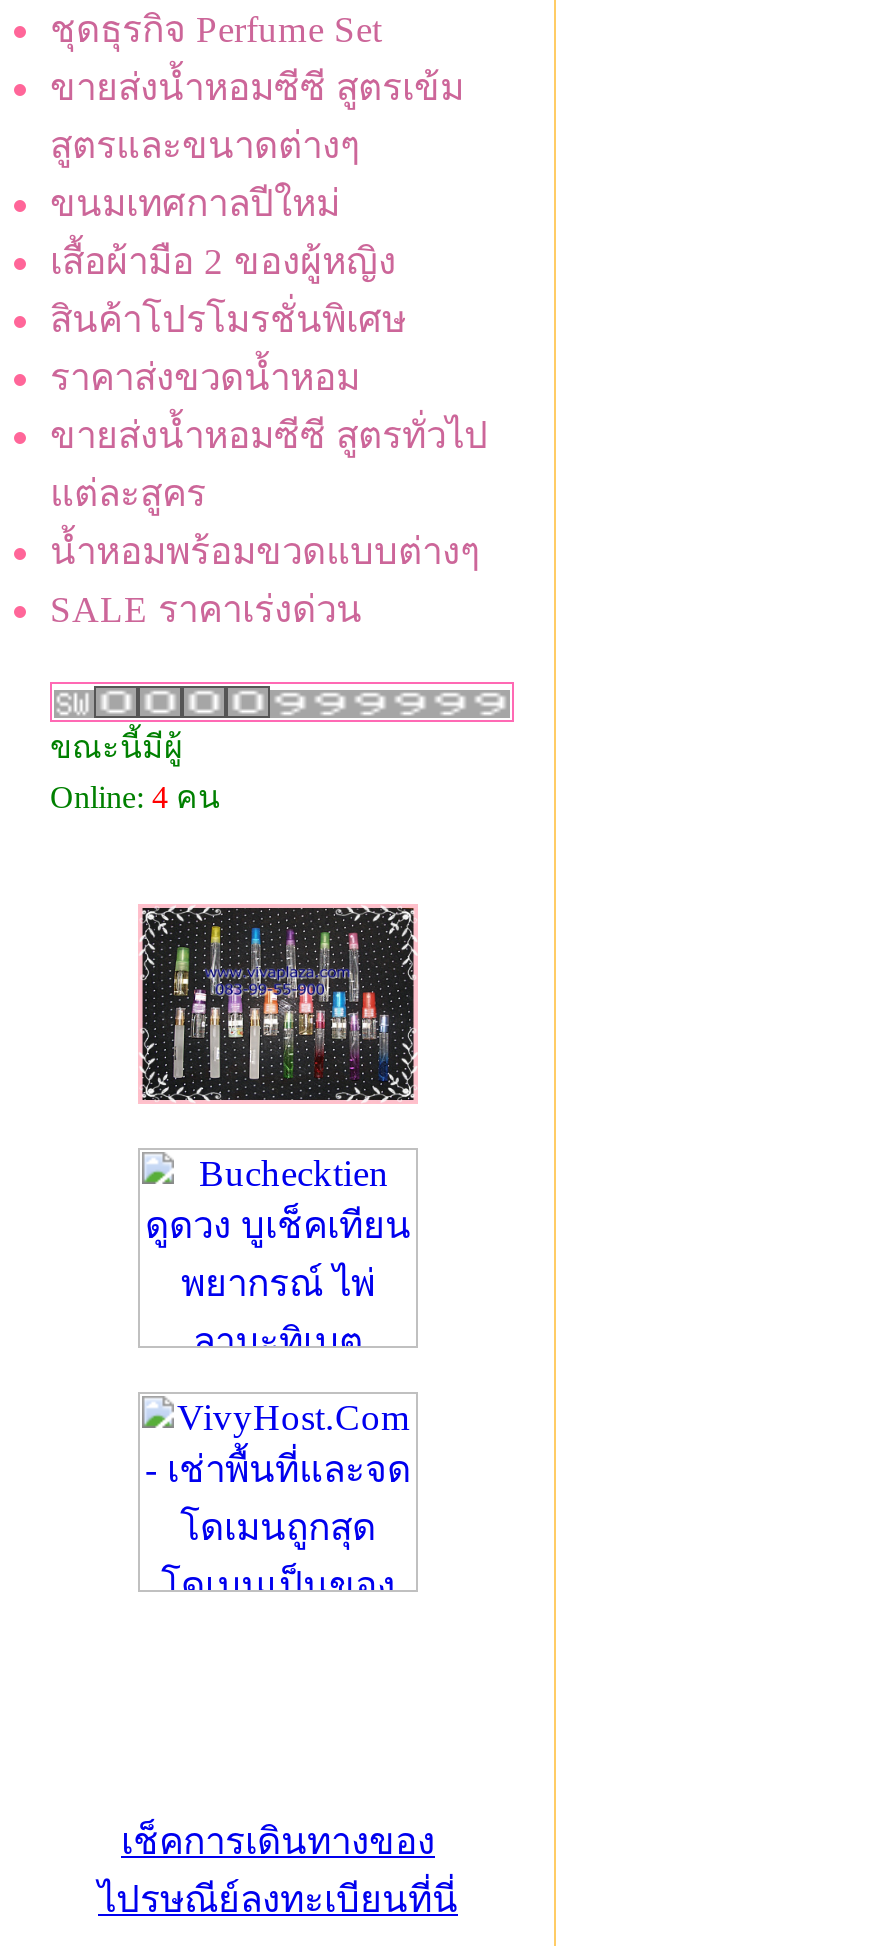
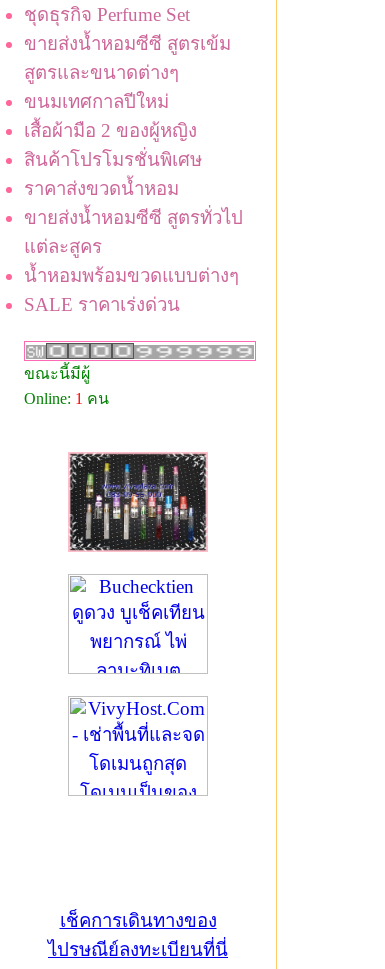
[50,780,220,814] Online: 4คน -> [24,390,109,407] Online: 1คน

